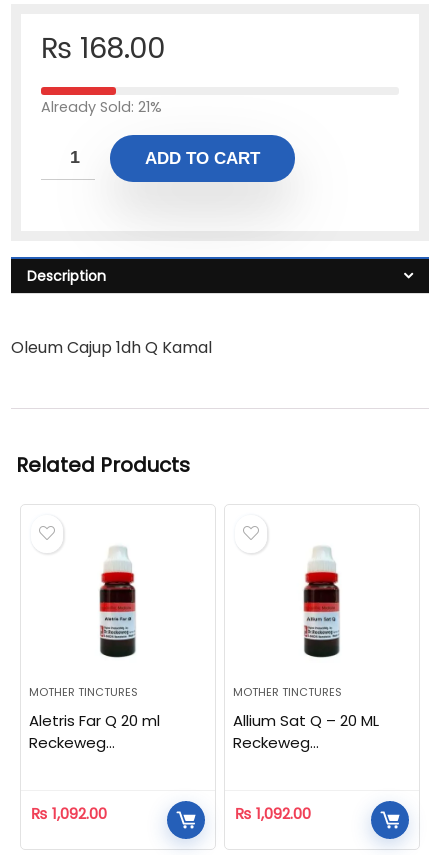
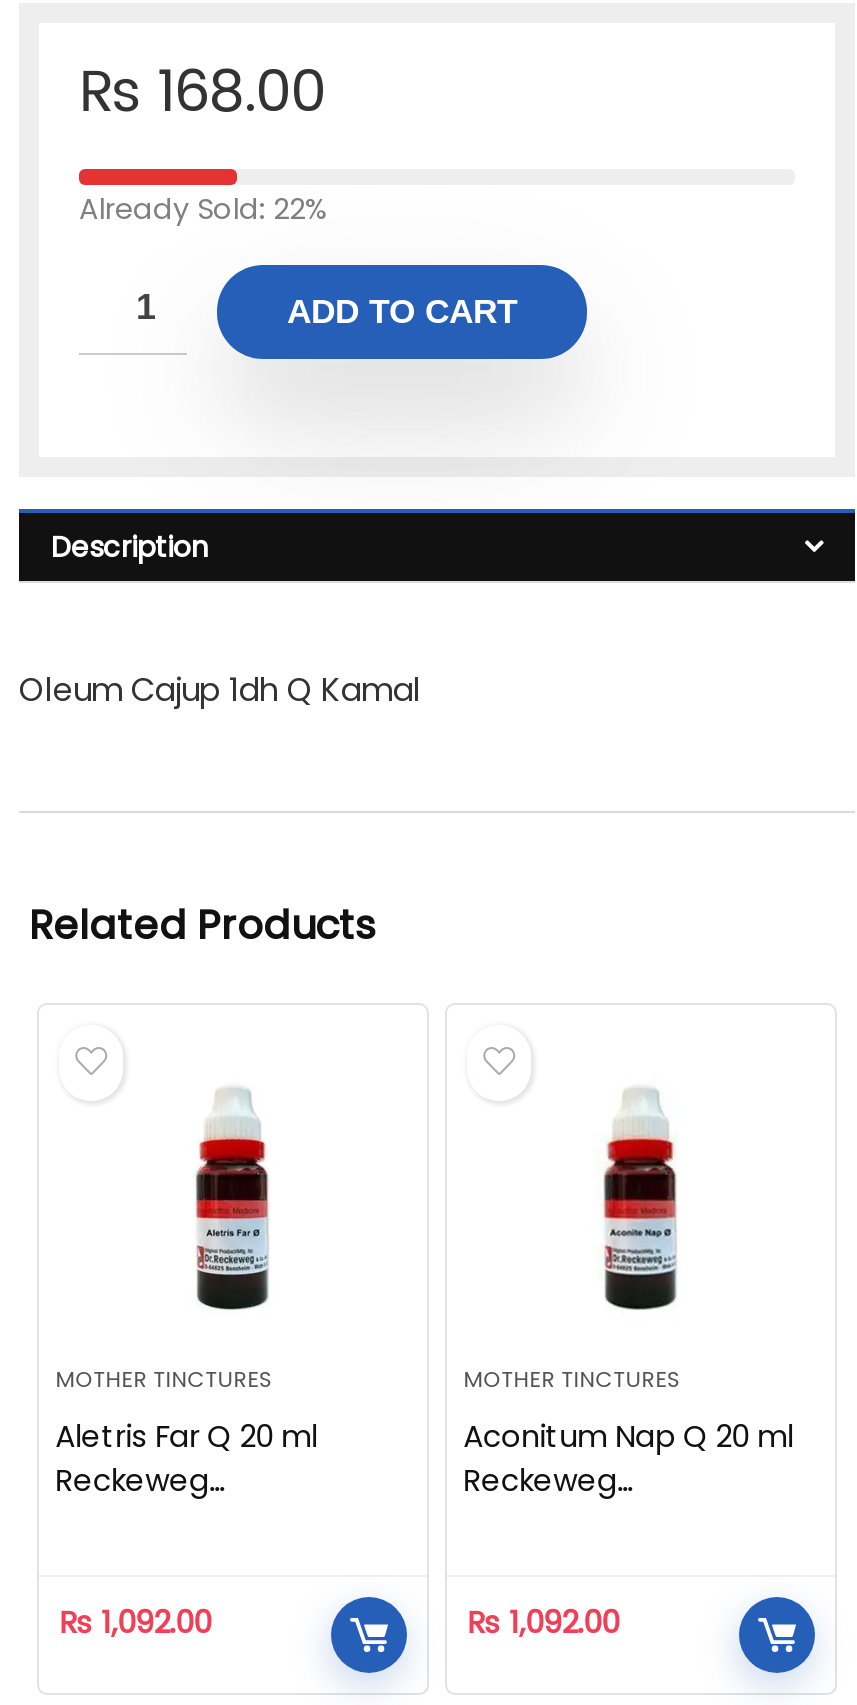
[41,97,162,117] Already Sold: 21% -> [79,189,329,229] Already Sold: 22%
[233,710,379,731] Allium Sat Q – 20 ML -> [463,1415,793,1457] Aconitum Nap Q 20 ml

